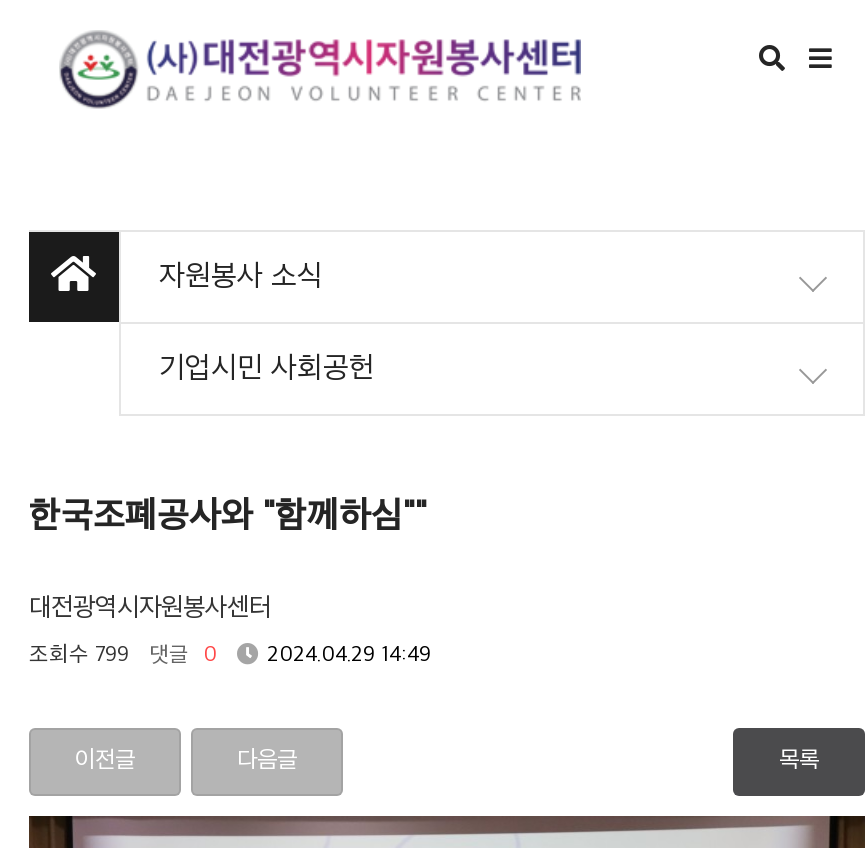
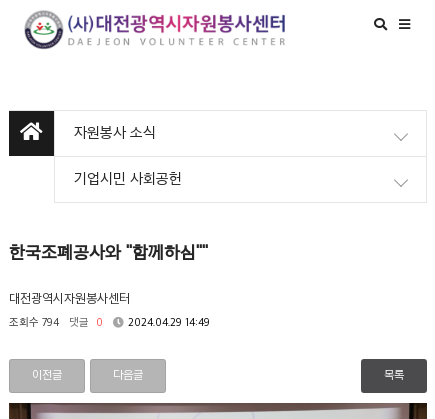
[29,642,431,668] 조회수 799 댓글 0 2024.04.29 14:49 -> [9,316,210,329] 조회수 794 댓글 0 2024.04.29 14:49

